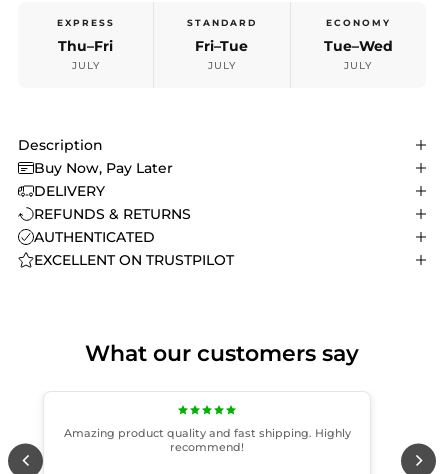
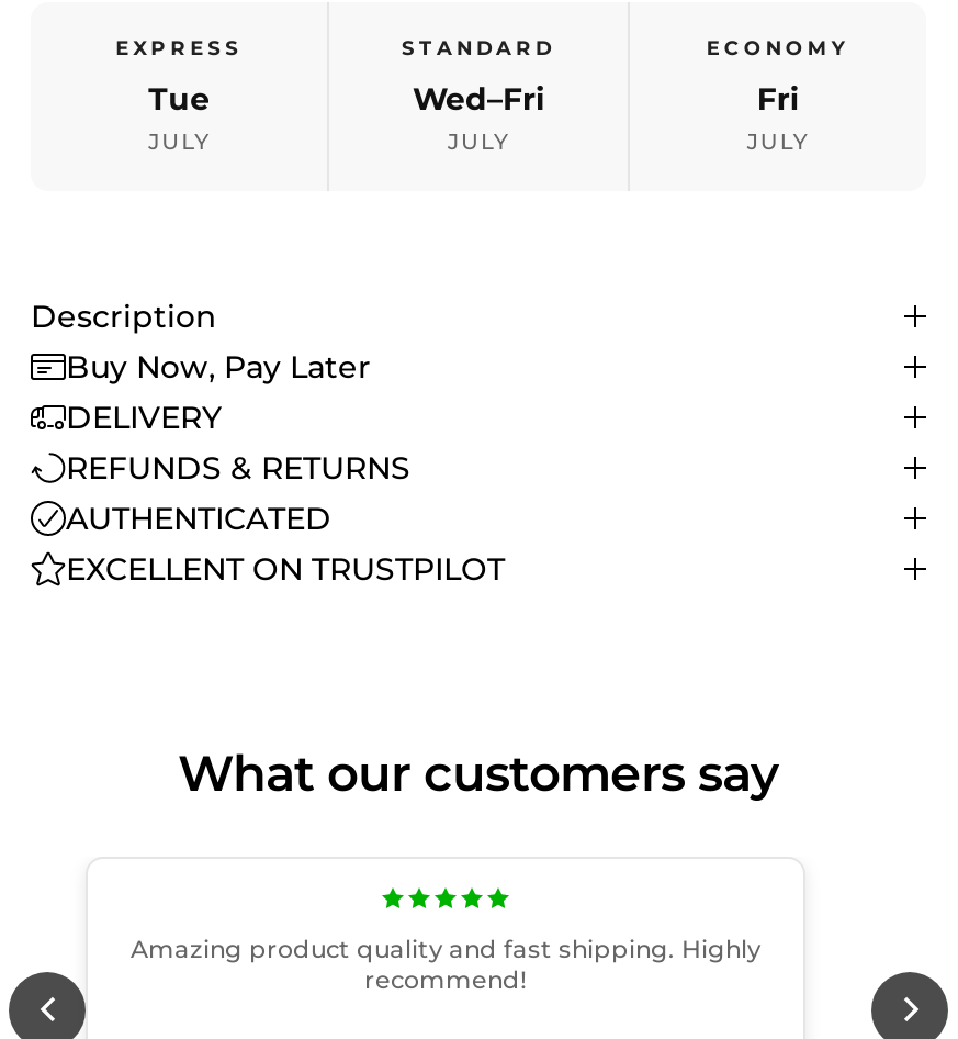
[58,37,113,55] Thu–Fri -> [149,79,210,118] Tue
[195,37,248,55] Fri–Tue -> [413,79,544,118] Wed–Fri
[324,37,393,55] Tue–Wed -> [757,79,798,118] Fri

